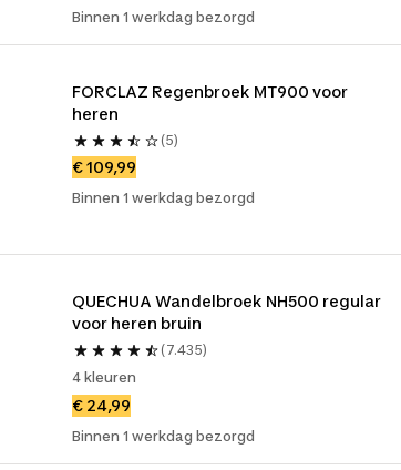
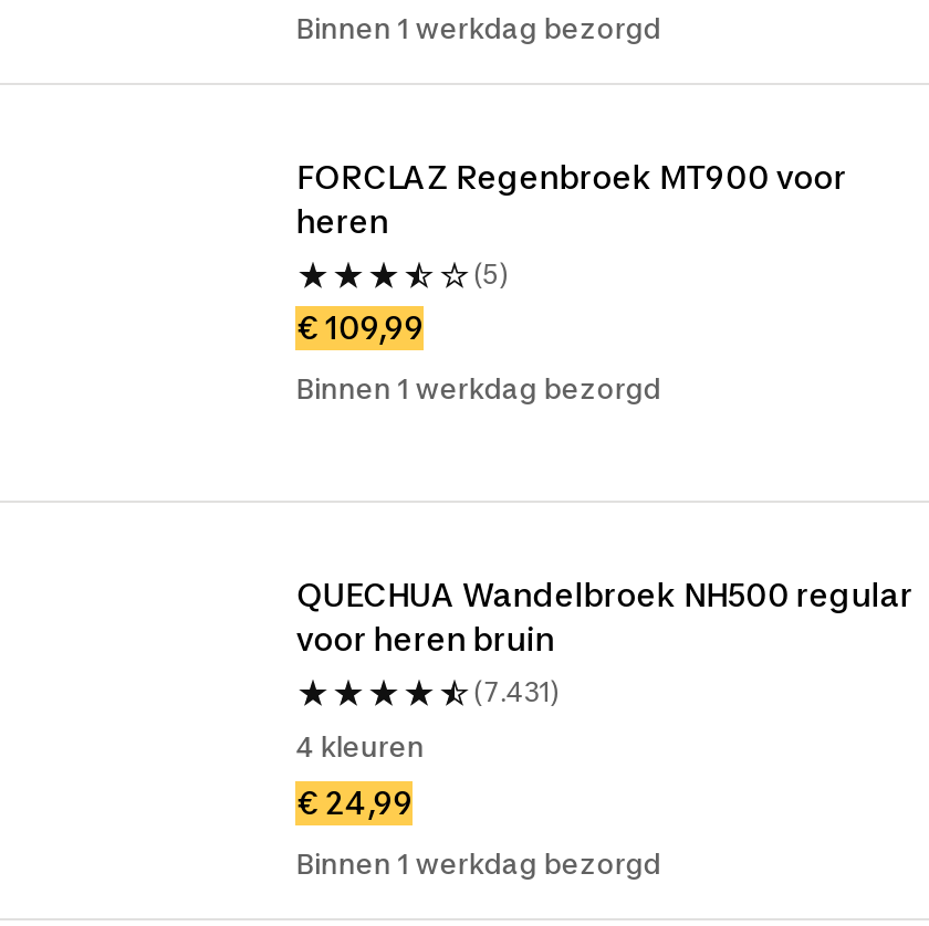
[161,341,207,358] (7.435) -> [473,675,559,708] (7.431)

